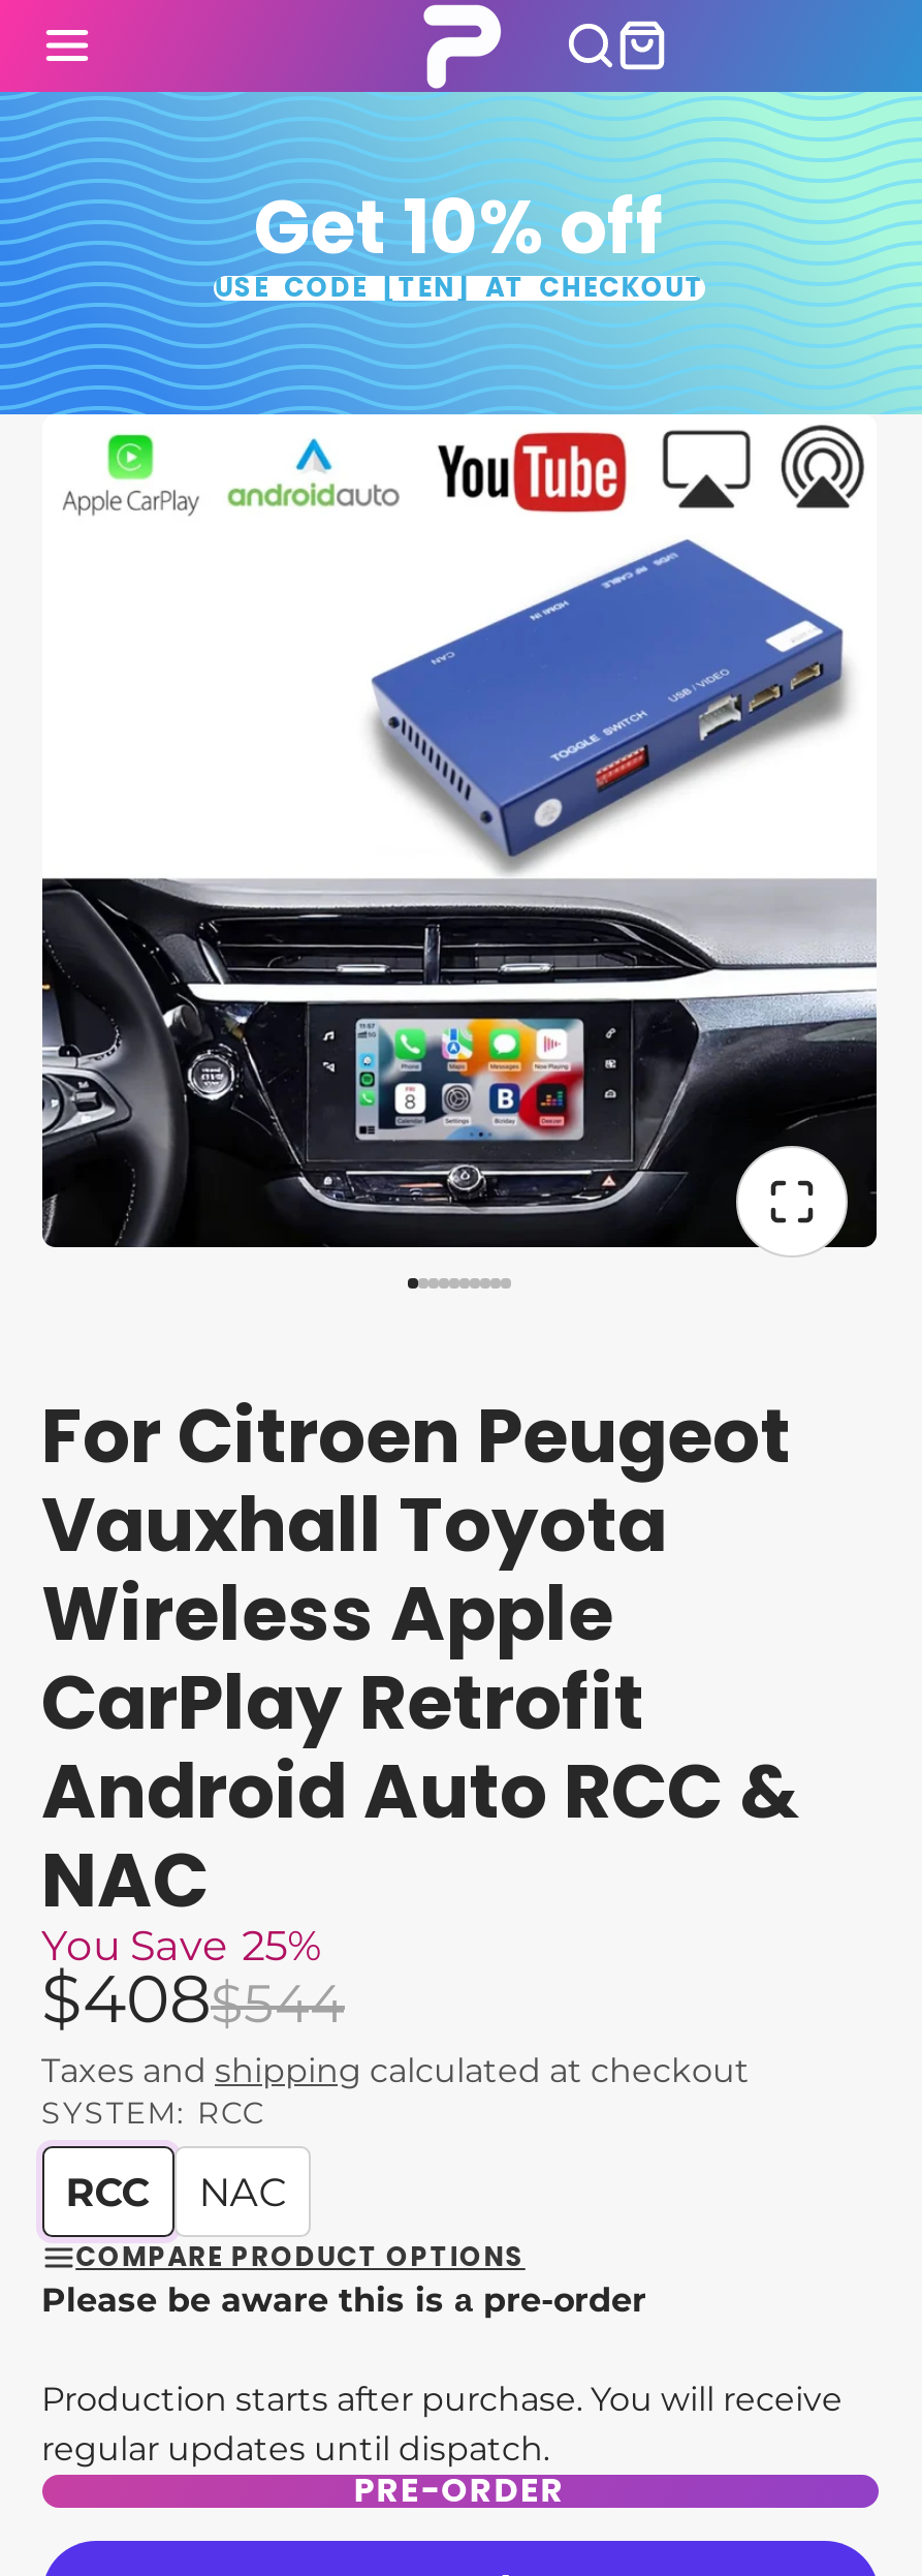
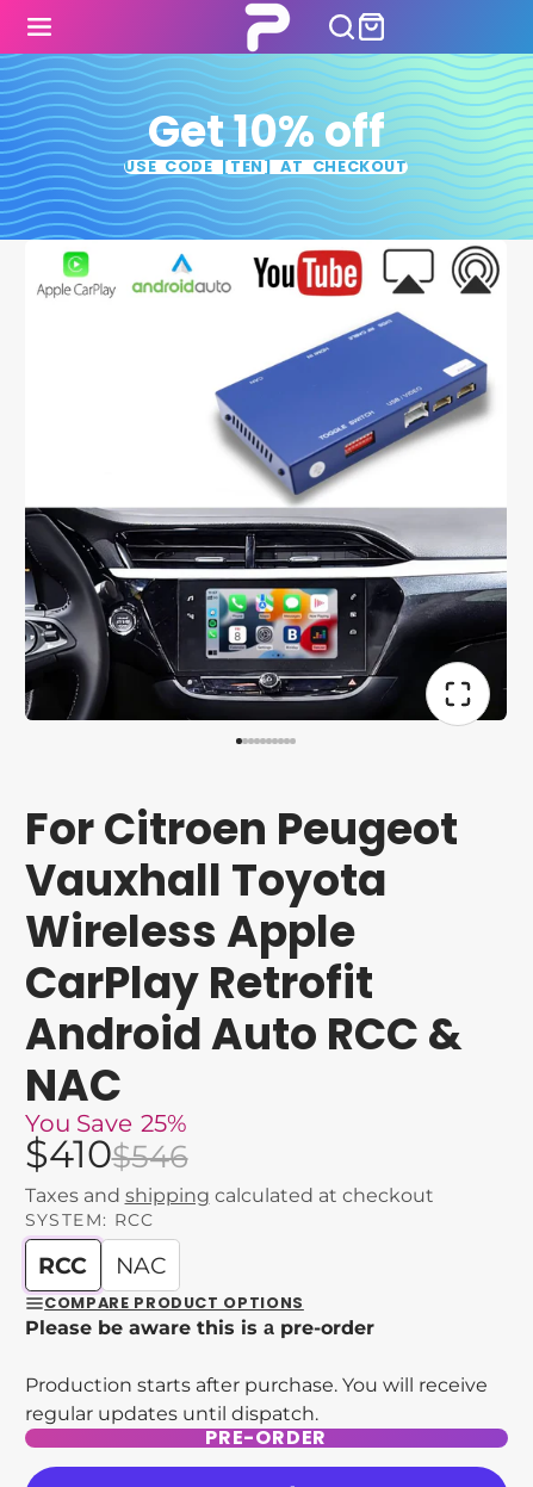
[41,1957,345,2038] $408$544 -> [24,1130,188,1177] $410$546

